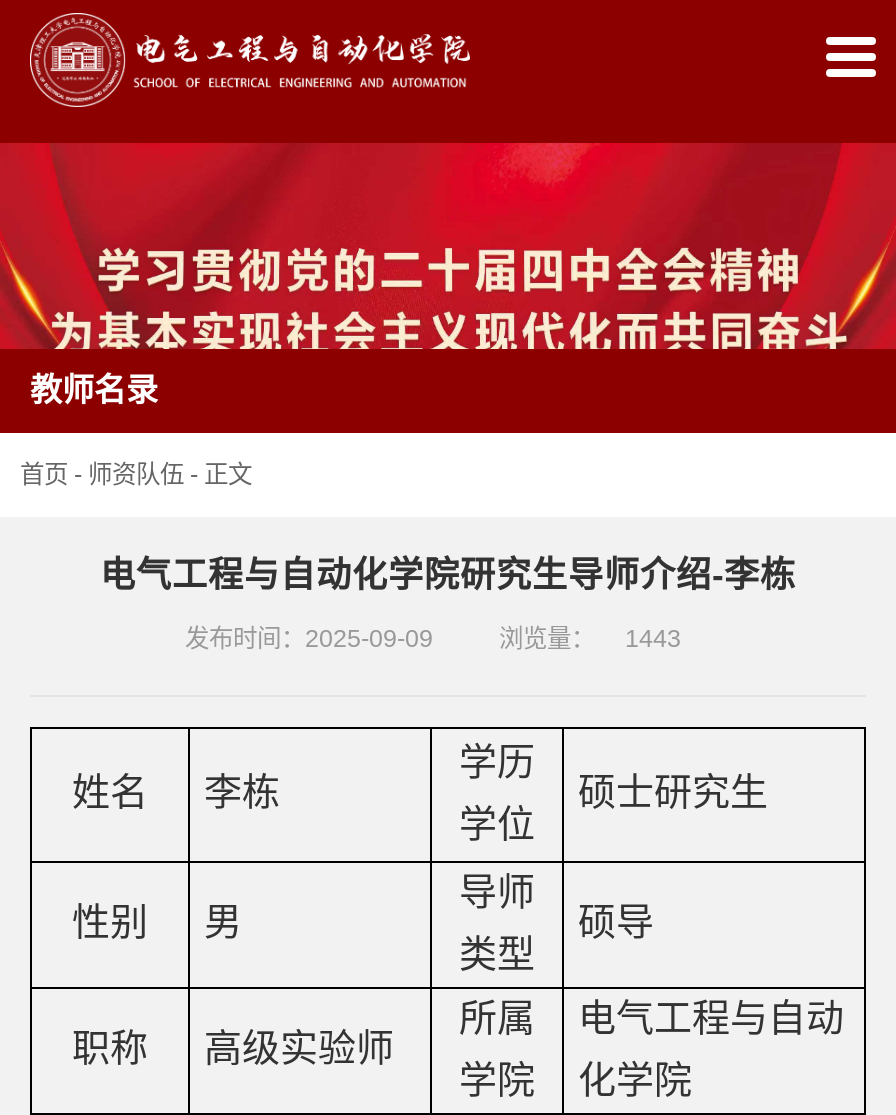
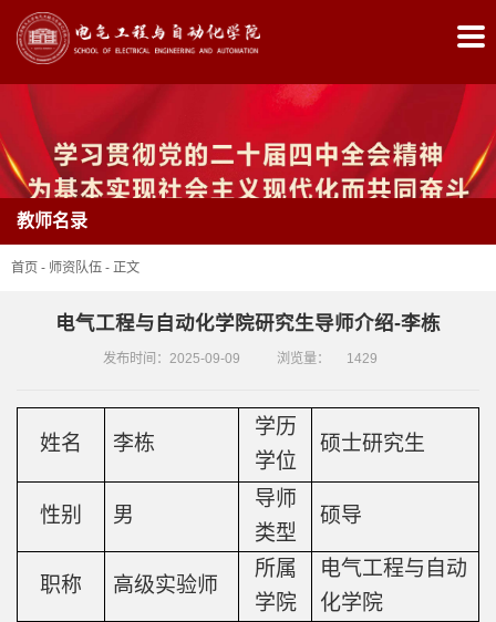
[499,626,681,654] 浏览量： 1443 -> [276,351,377,367] 浏览量： 1429

